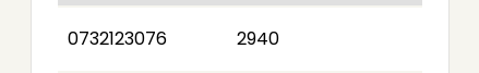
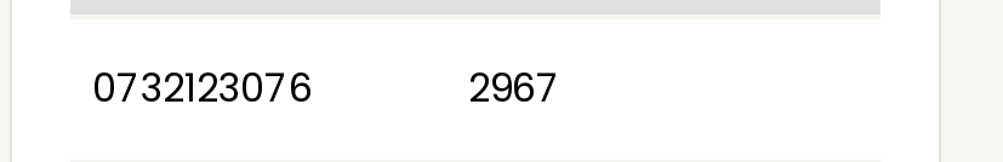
[237,26,279,51] 2940 -> [468,60,560,116] 2967

